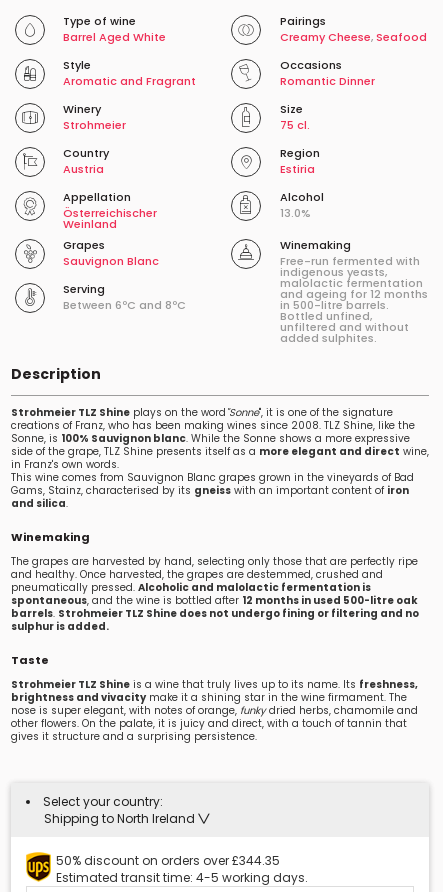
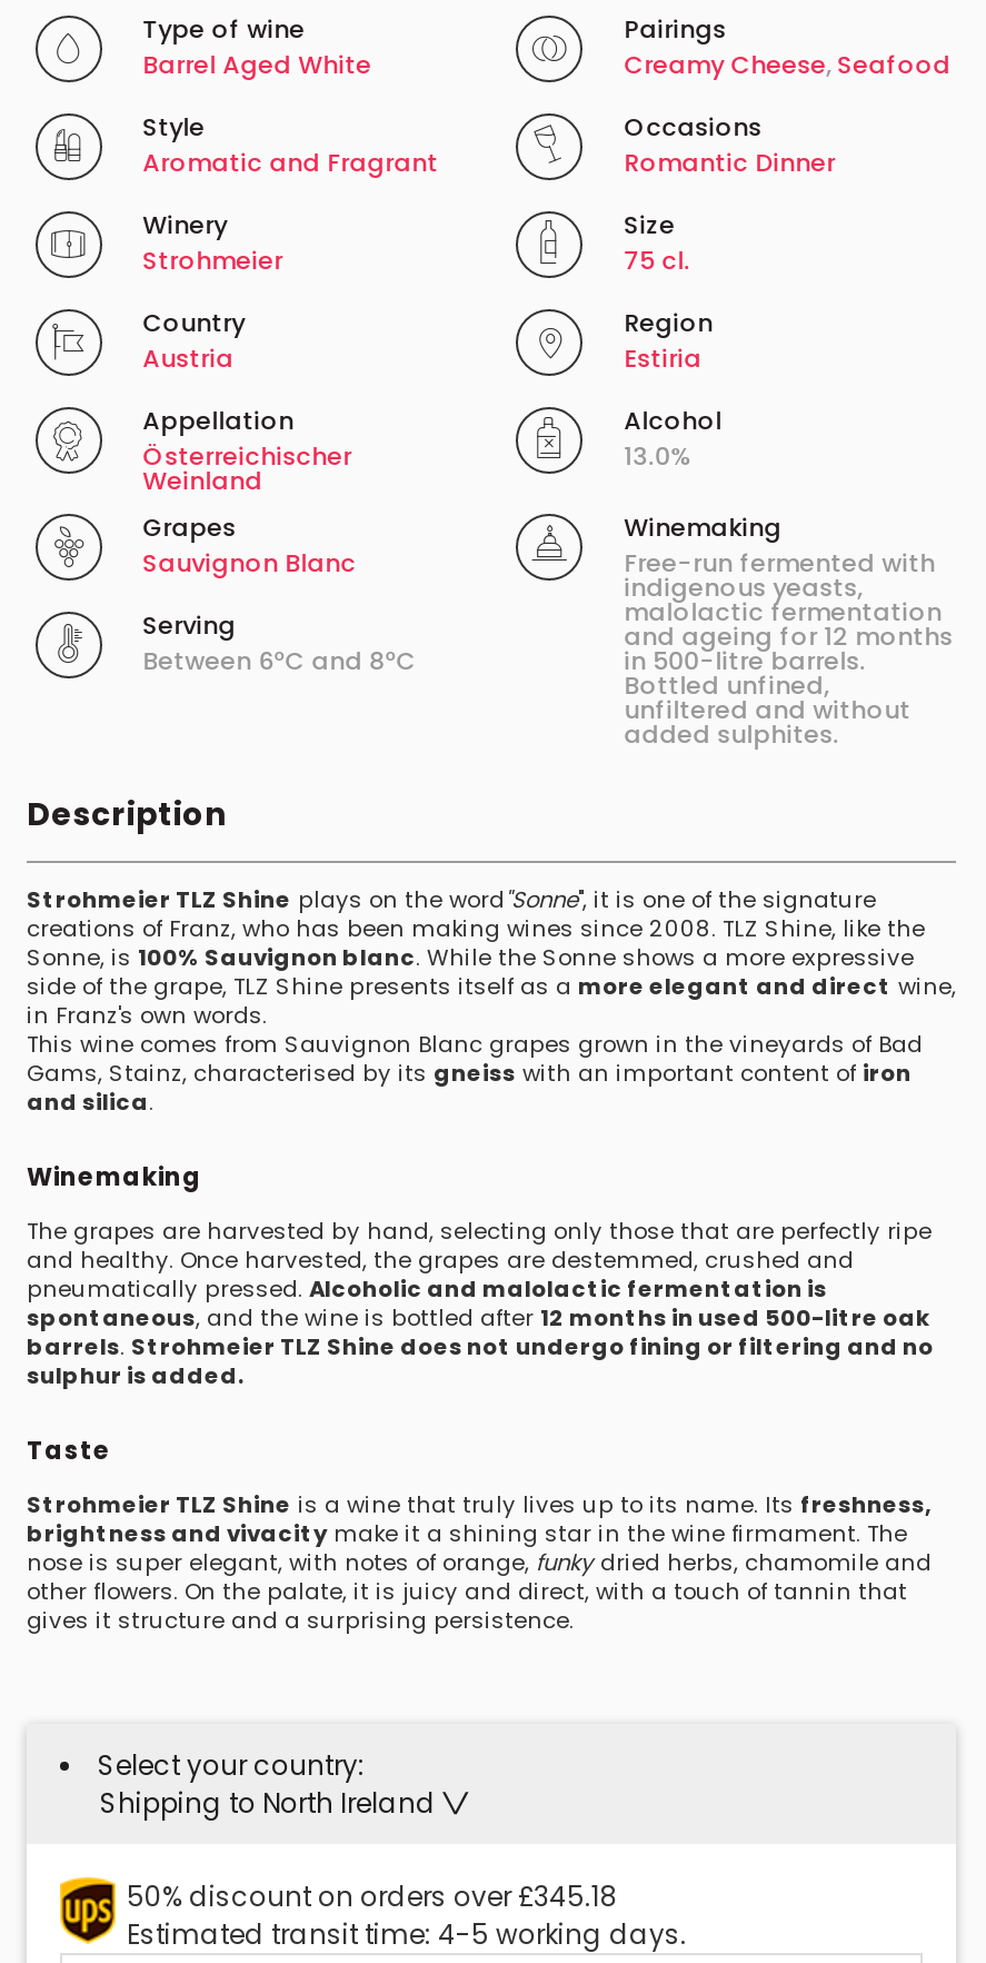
[56,852,280,869] 50% discount on orders over £344.35 -> [127,1877,618,1915] 50% discount on orders over £345.18

